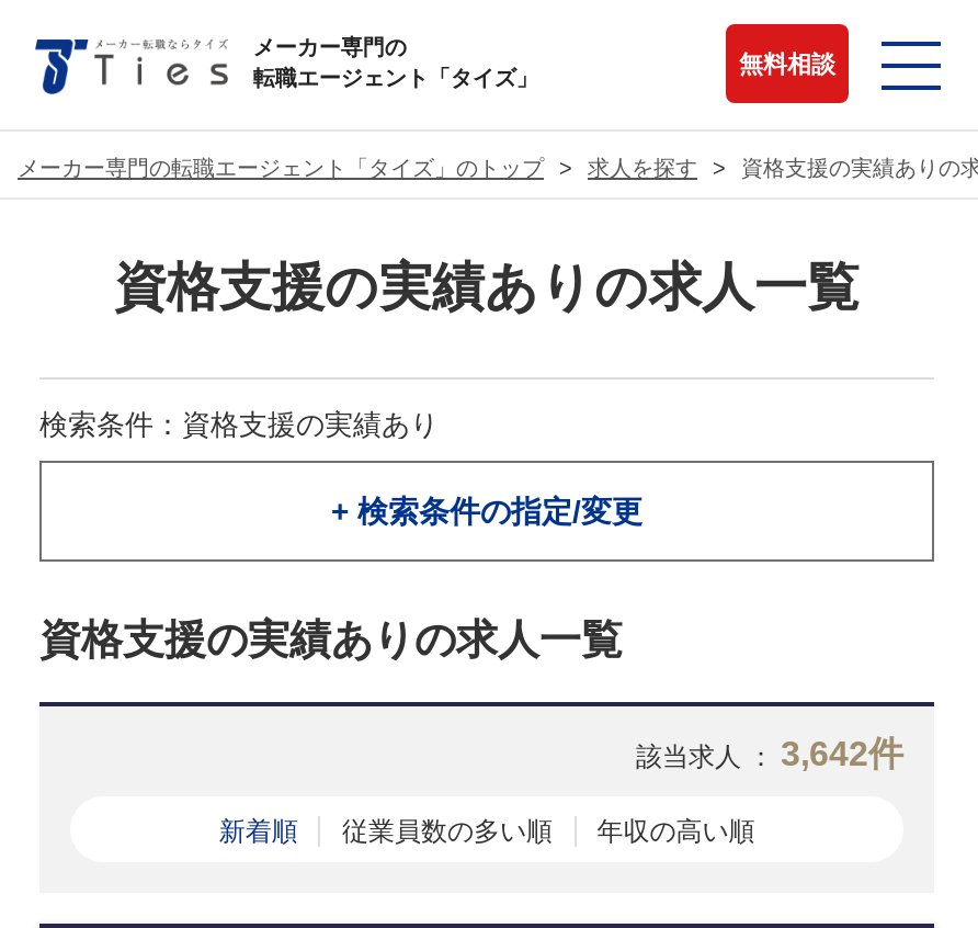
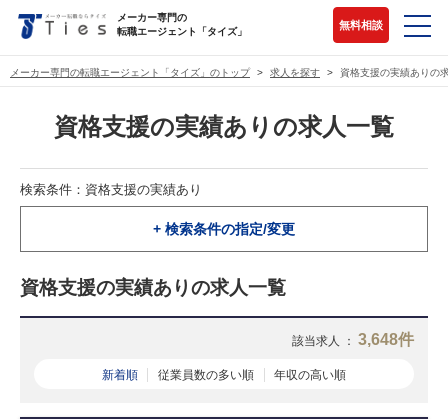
[636,735,903,773] 該当求人 ：3,642件 -> [292,331,414,348] 該当求人 ：3,648件

